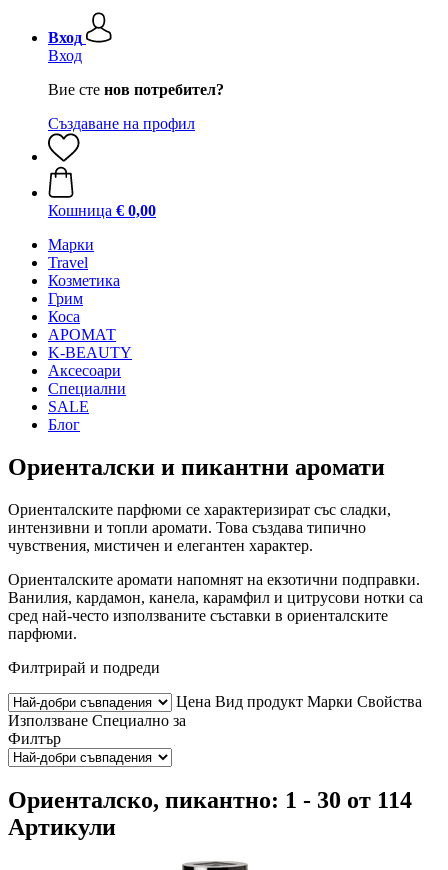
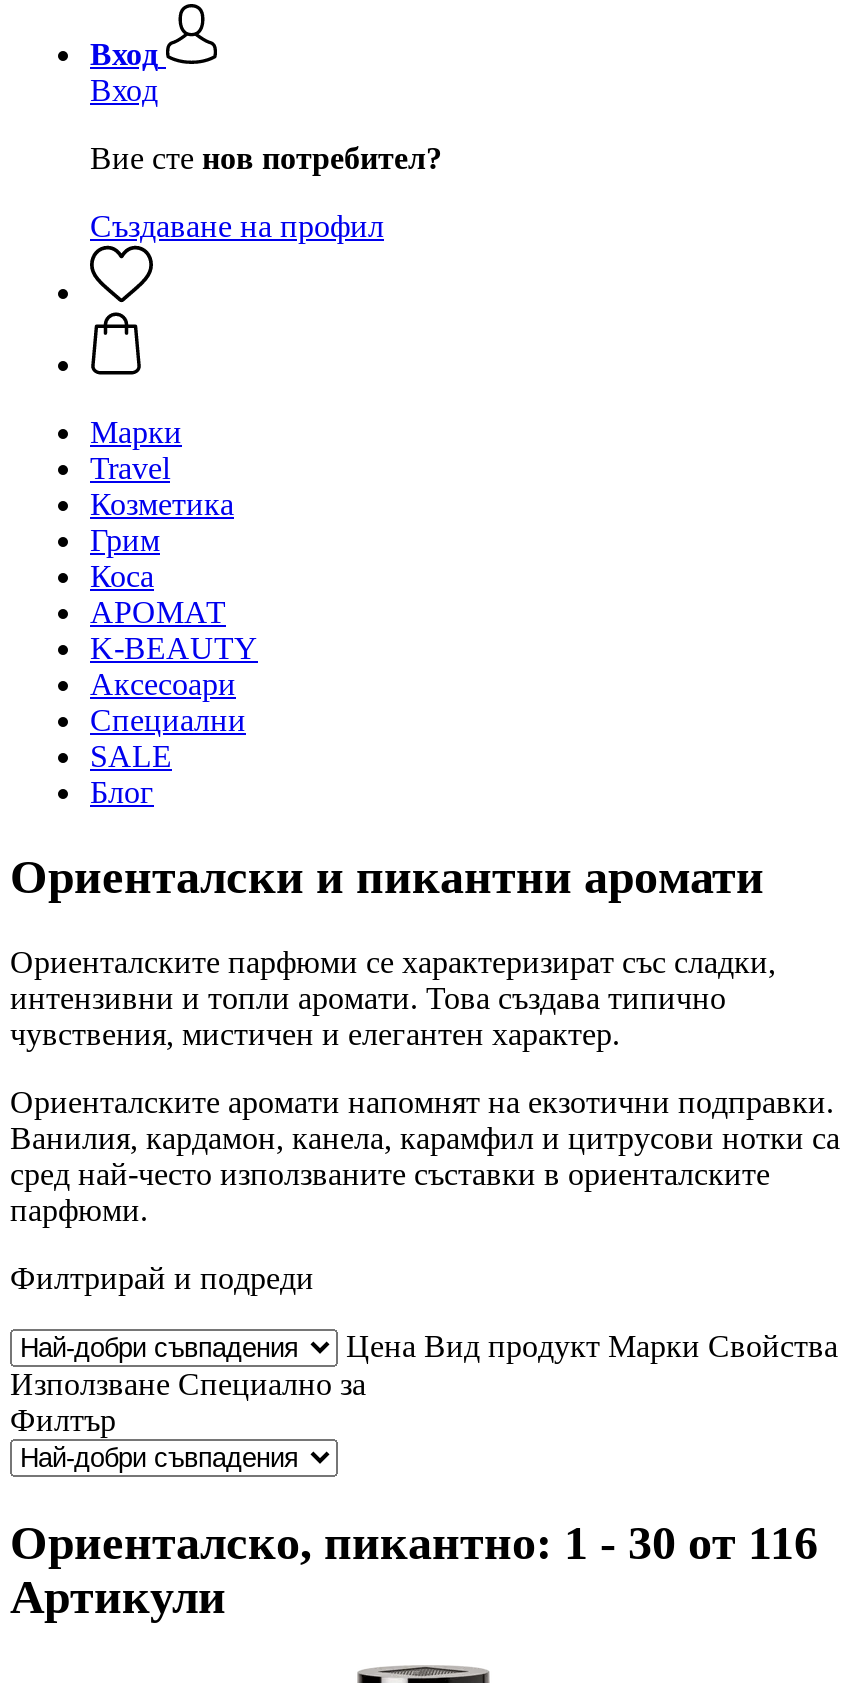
[48,202,156,219] Кошница € 0,00 -> none
[8,787,412,813] Ориенталско, пикантно: 1 - 30 от 114 -> [10,1516,818,1568] Ориенталско, пикантно: 1 - 30 от 116

